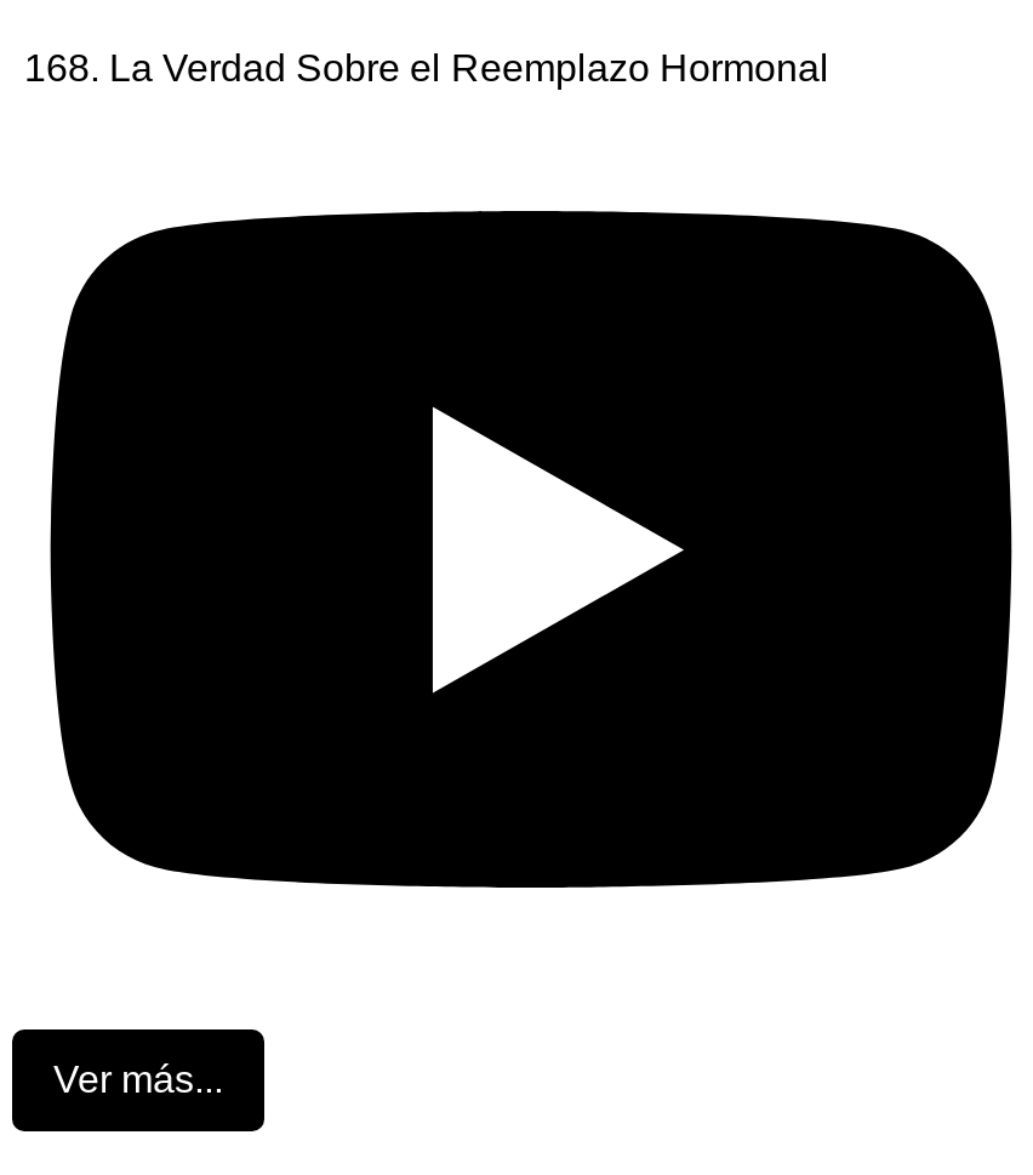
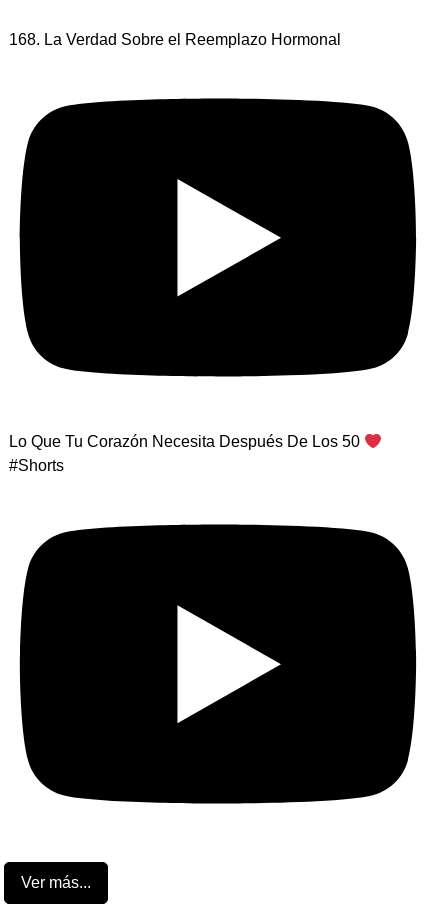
none -> [9,433,364,474] Lo Que Tu Corazón Necesita Después De Los 50 | #Shorts

